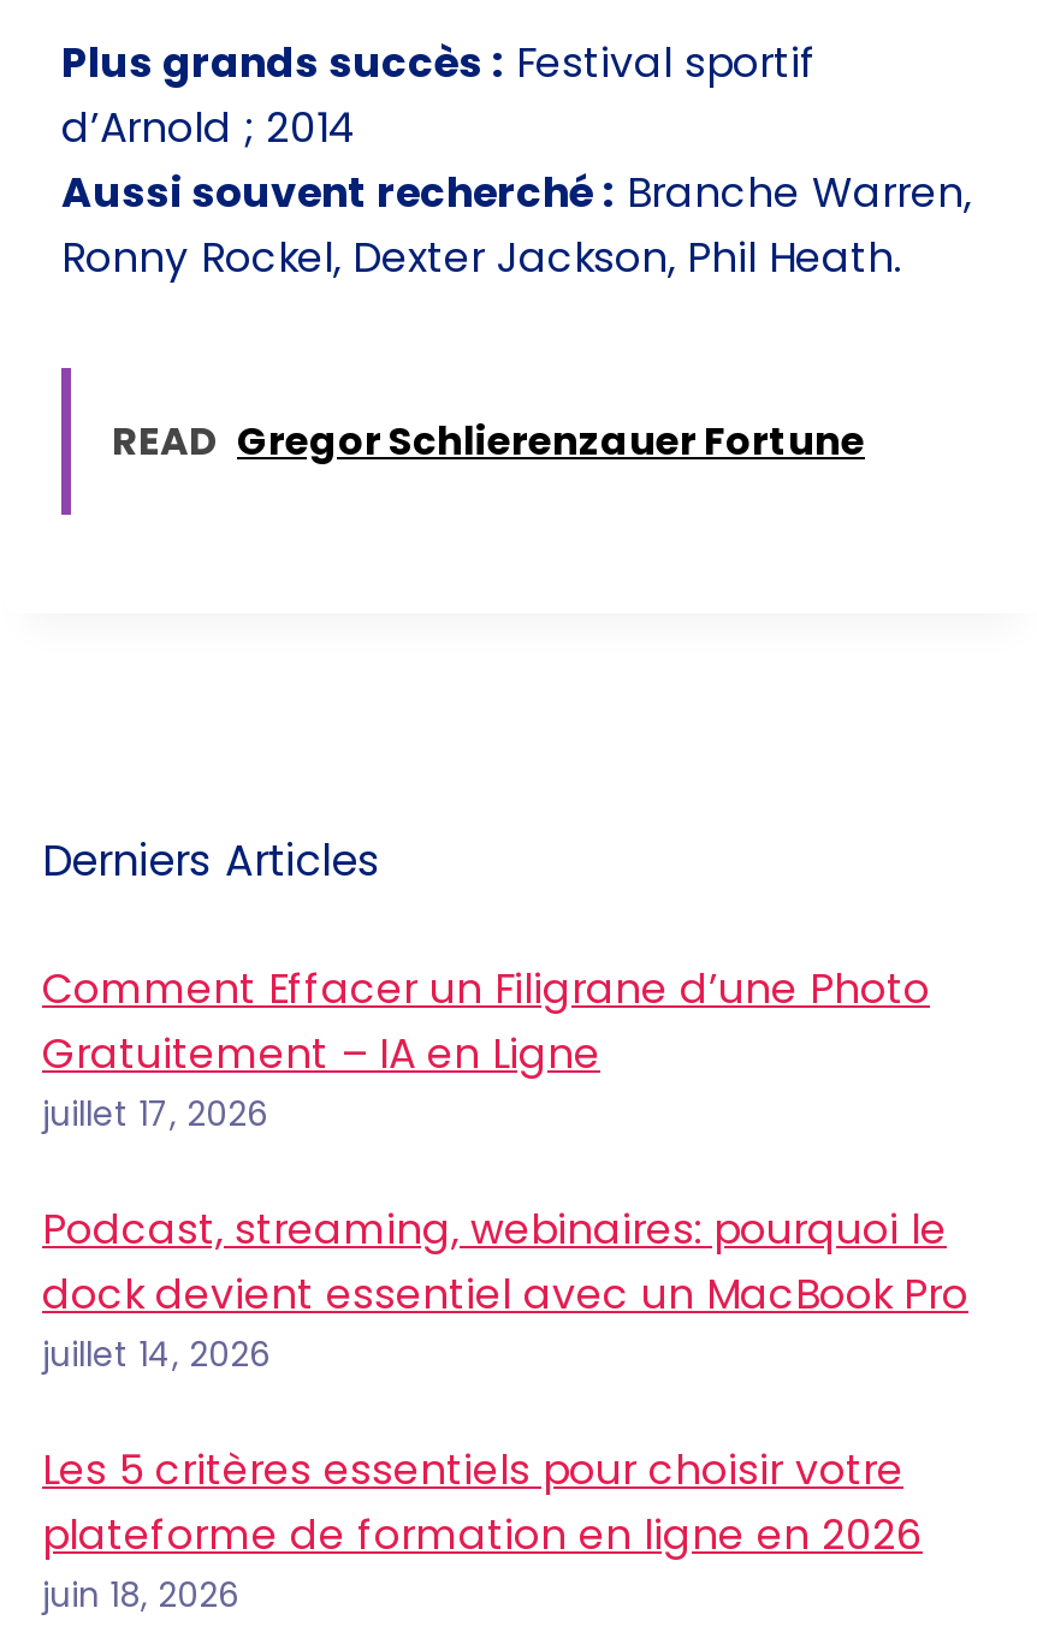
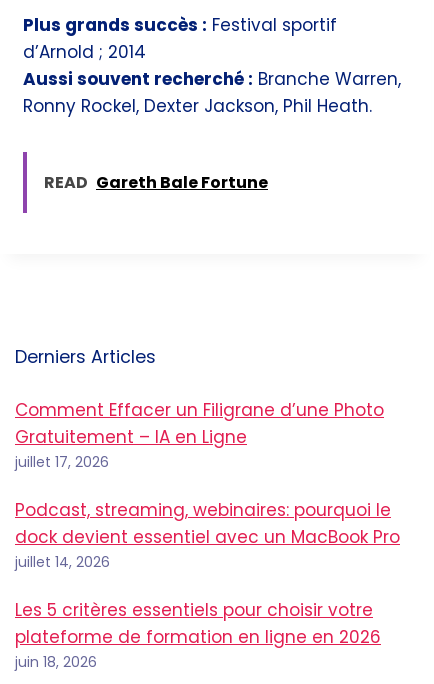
[112,413,865,468] READ Gregor Schlierenzauer Fortune -> [44,171,268,194] READ Gareth Bale Fortune

